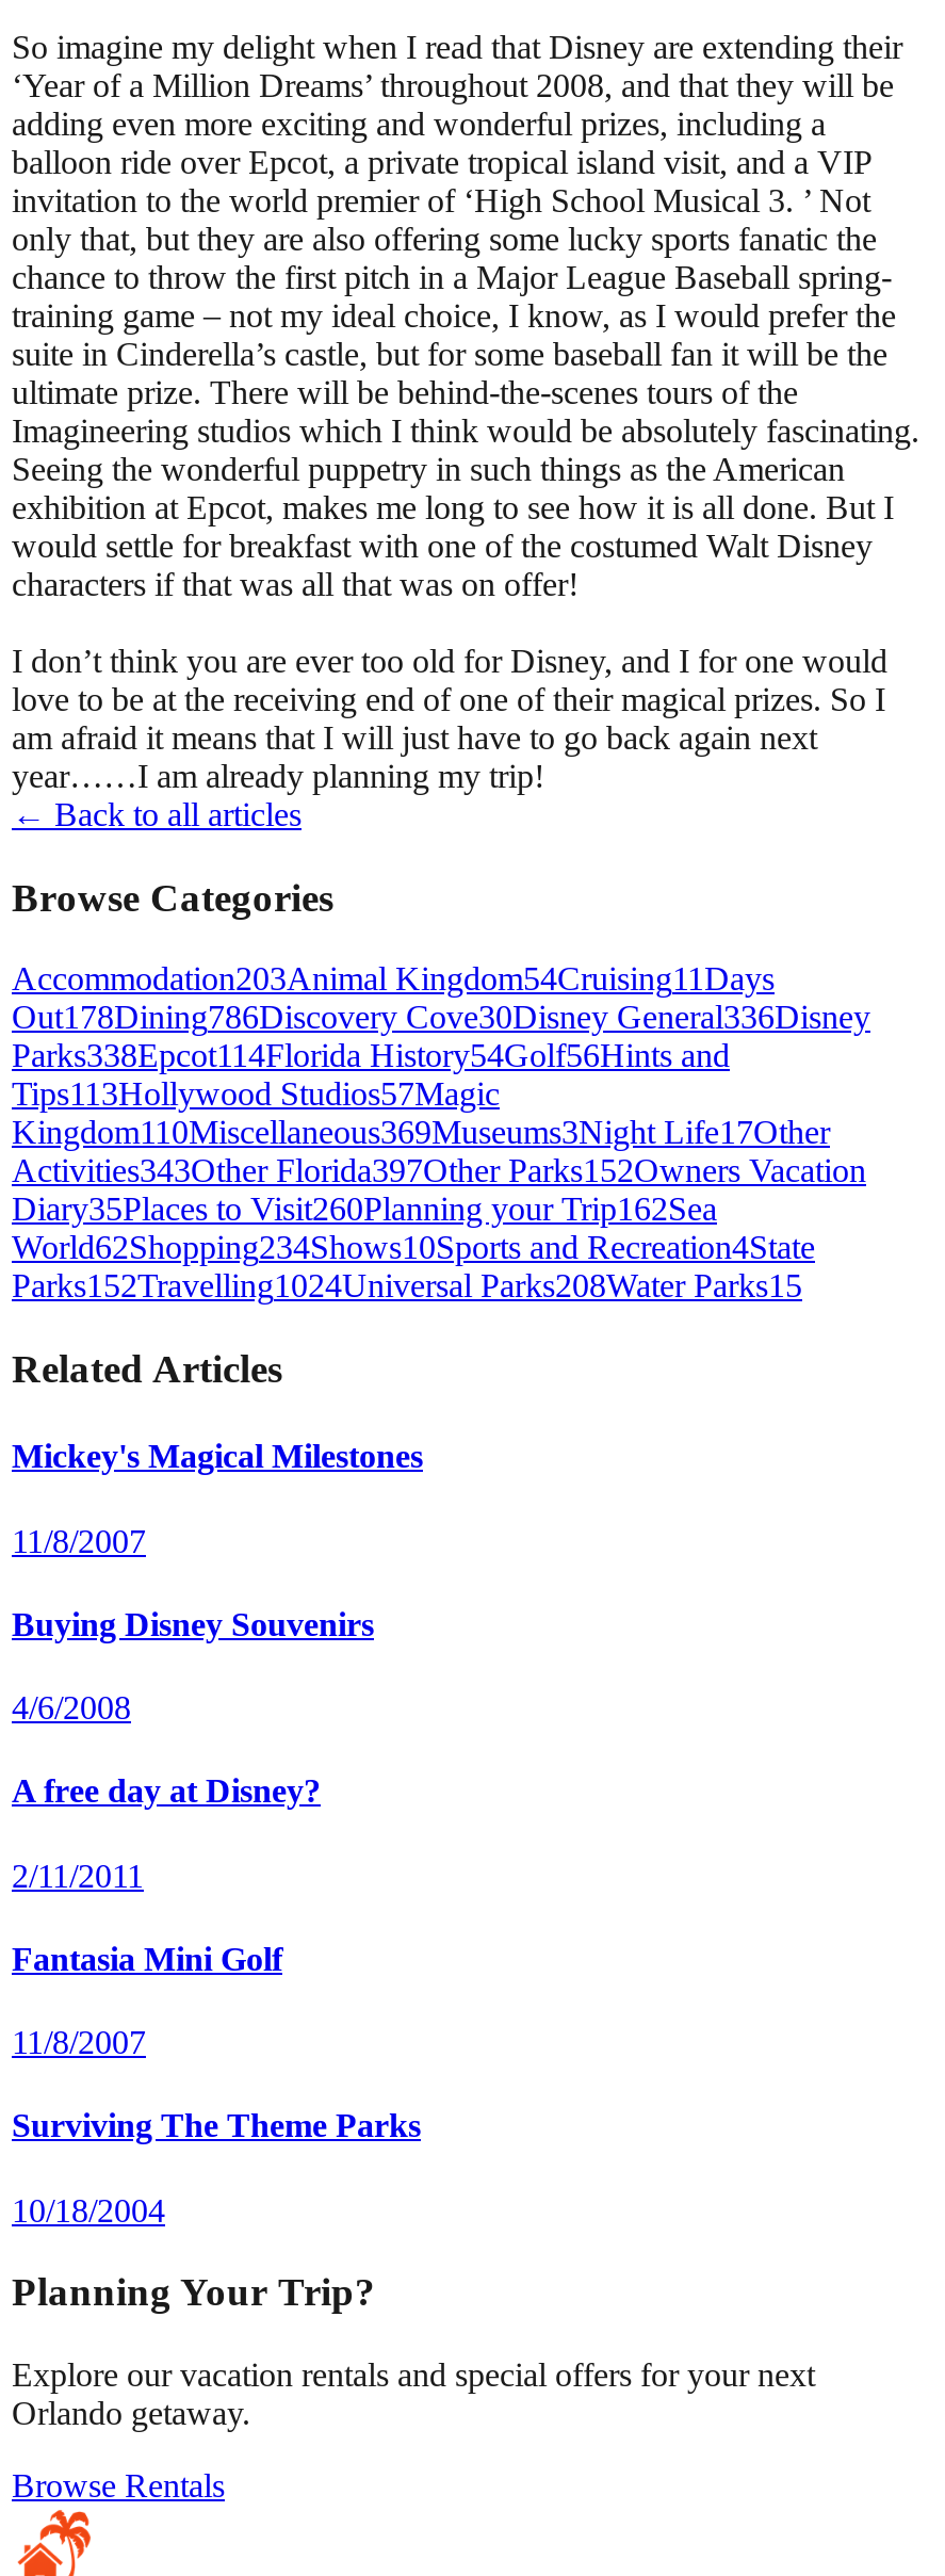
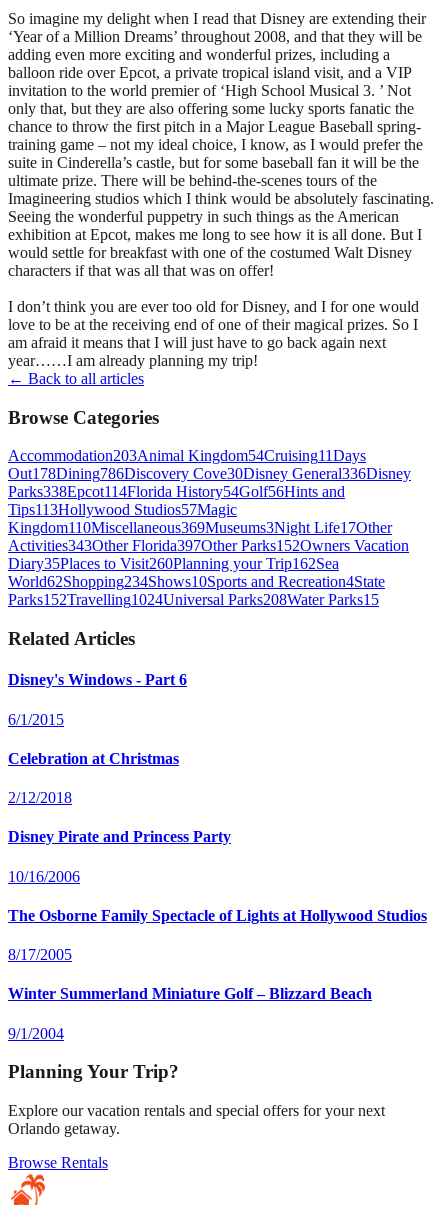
[12,1438,423,1474] Mickey's Magical Milestones -> [8,671,187,688] Disney's Windows - Part 6
[12,1522,146,1558] 11/8/2007 -> [8,710,64,727] 6/1/2015
[12,1606,374,1642] Buying Disney Souvenirs -> [8,750,179,767] Celebration at Christmas
[12,1689,131,1726] 4/6/2008 -> [8,789,72,806] 2/12/2018
[12,1773,321,1809] A free day at Disney? -> [8,828,231,845] Disney Pirate and Princess Party
[12,1857,144,1893] 2/11/2011 -> [8,868,80,885] 10/16/2006
[12,1940,282,1977] Fantasia Mini Golf -> [8,907,427,924] The Osborne Family Spectacle of Lights at Hollywood Studios
[12,2024,146,2060] 11/8/2007 -> [8,946,72,963] 8/17/2005
[12,2108,421,2144] Surviving The Theme Parks -> [8,985,372,1002] Winter Summerland Miniature Golf – Blizzard Beach
[12,2191,165,2228] 10/18/2004 -> [8,1025,64,1042] 9/1/2004

